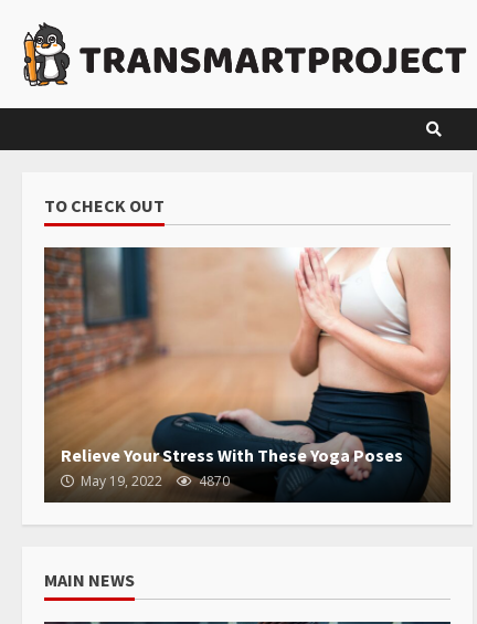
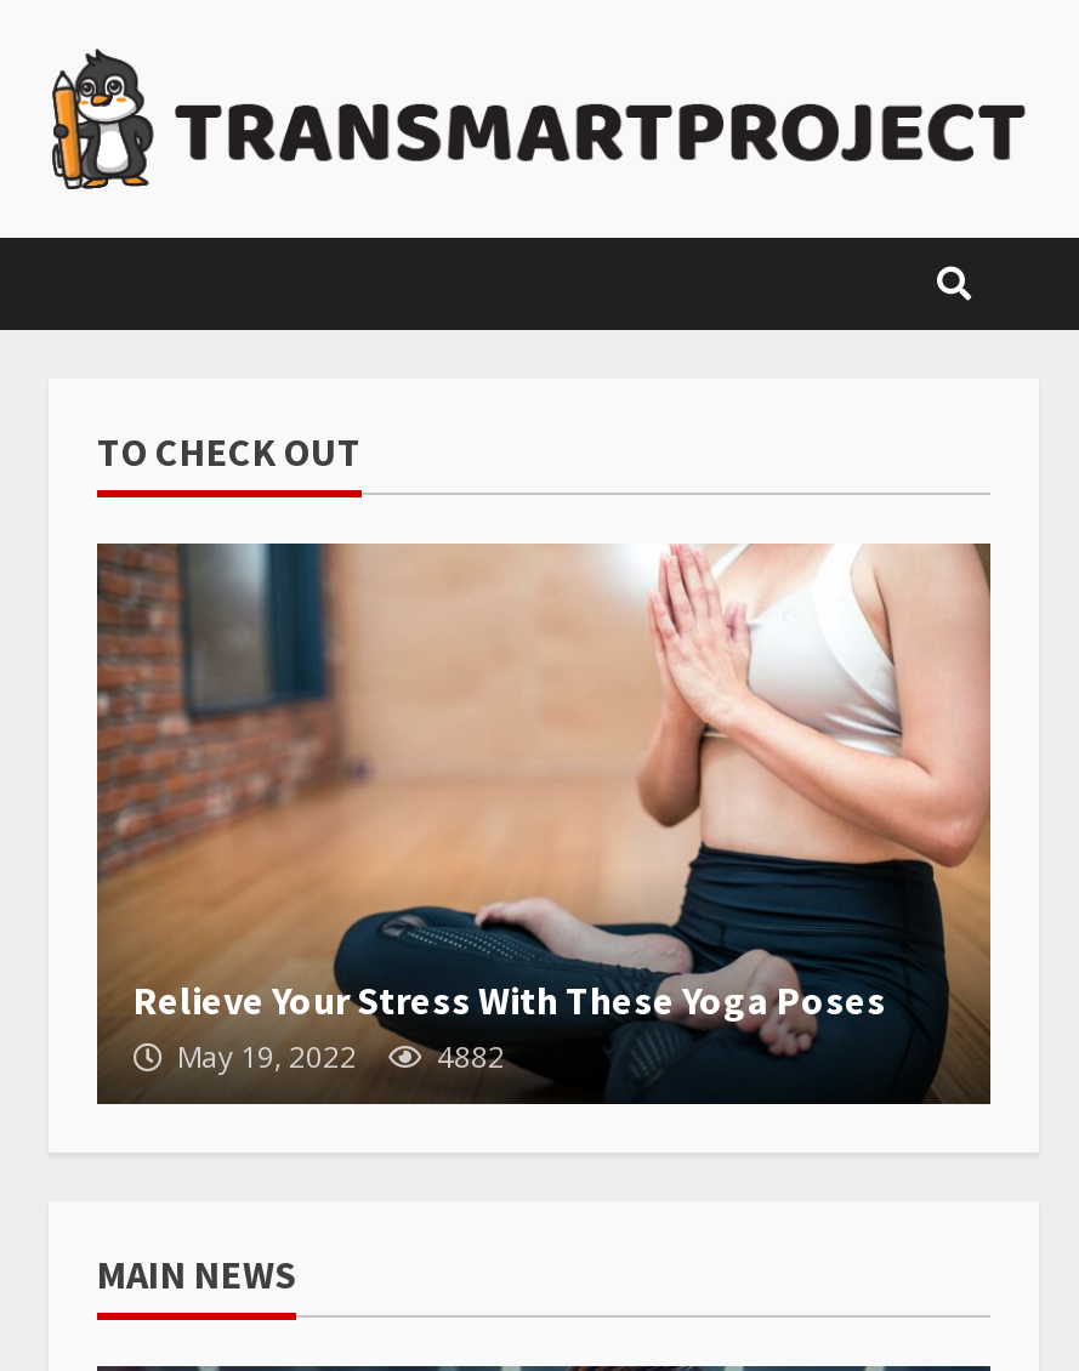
[77,472,230,490] May 19, 2022 4870 -> [170,1036,505,1078] May 19, 2022 4882

